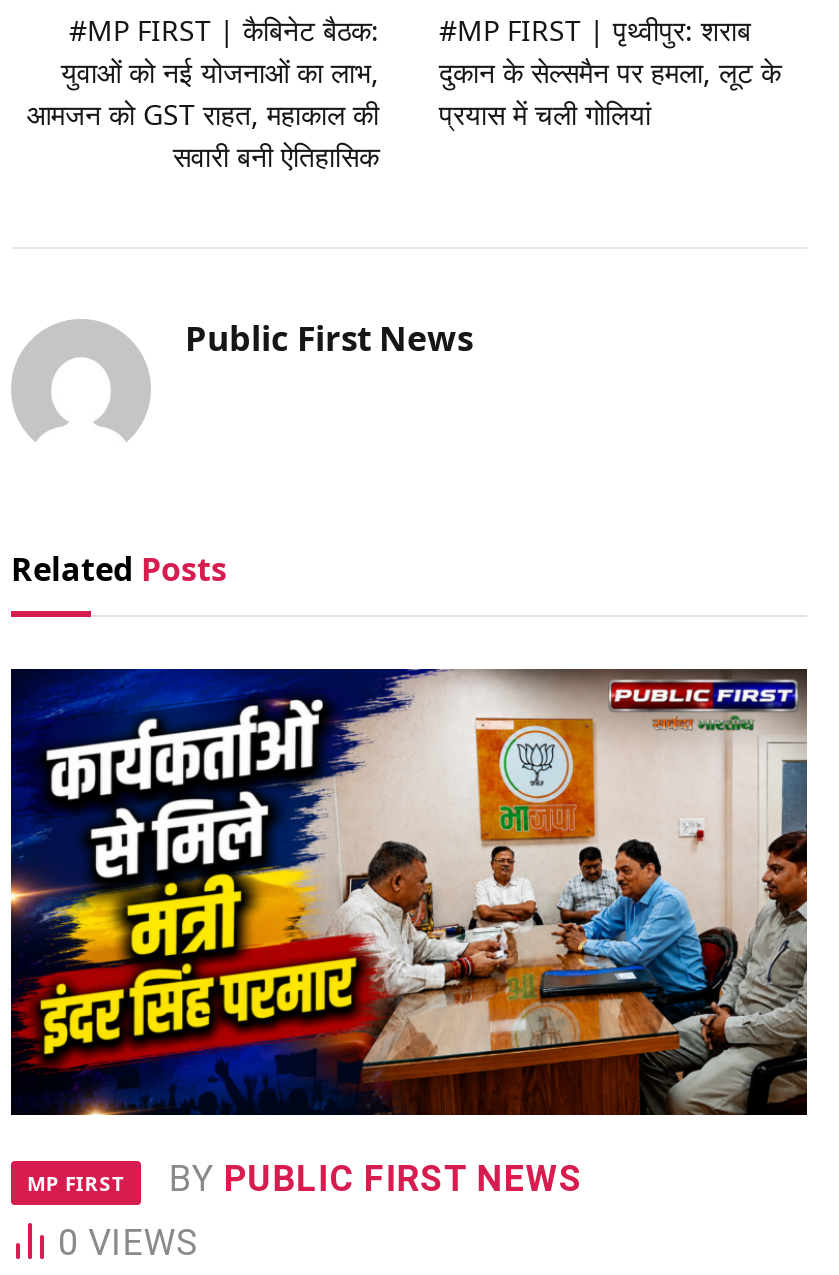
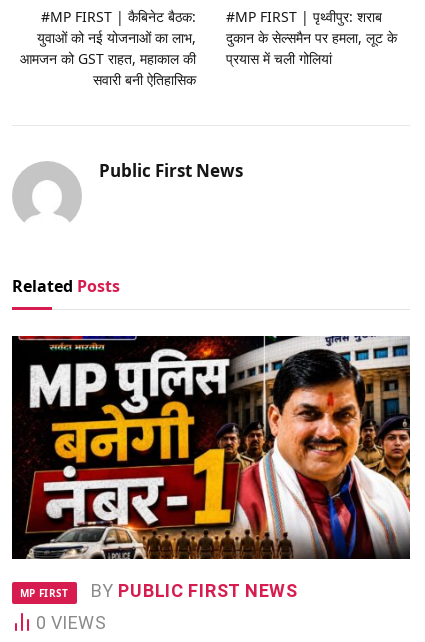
[9,667,809,1117] [image] -> [11,335,411,560] [image]

